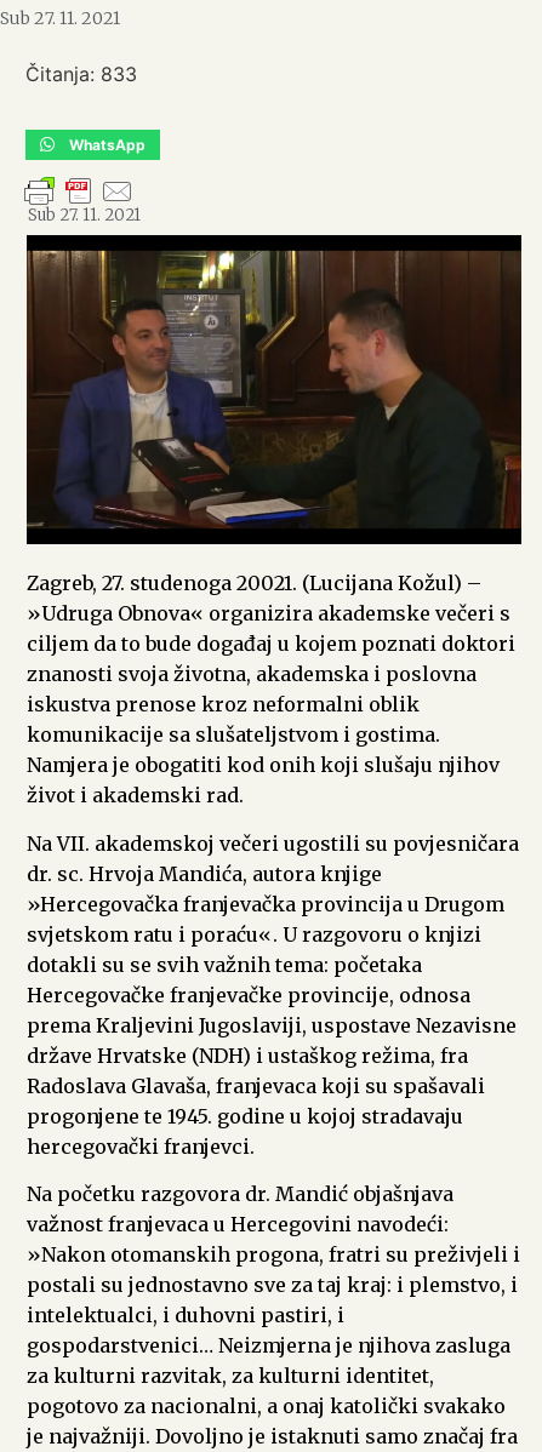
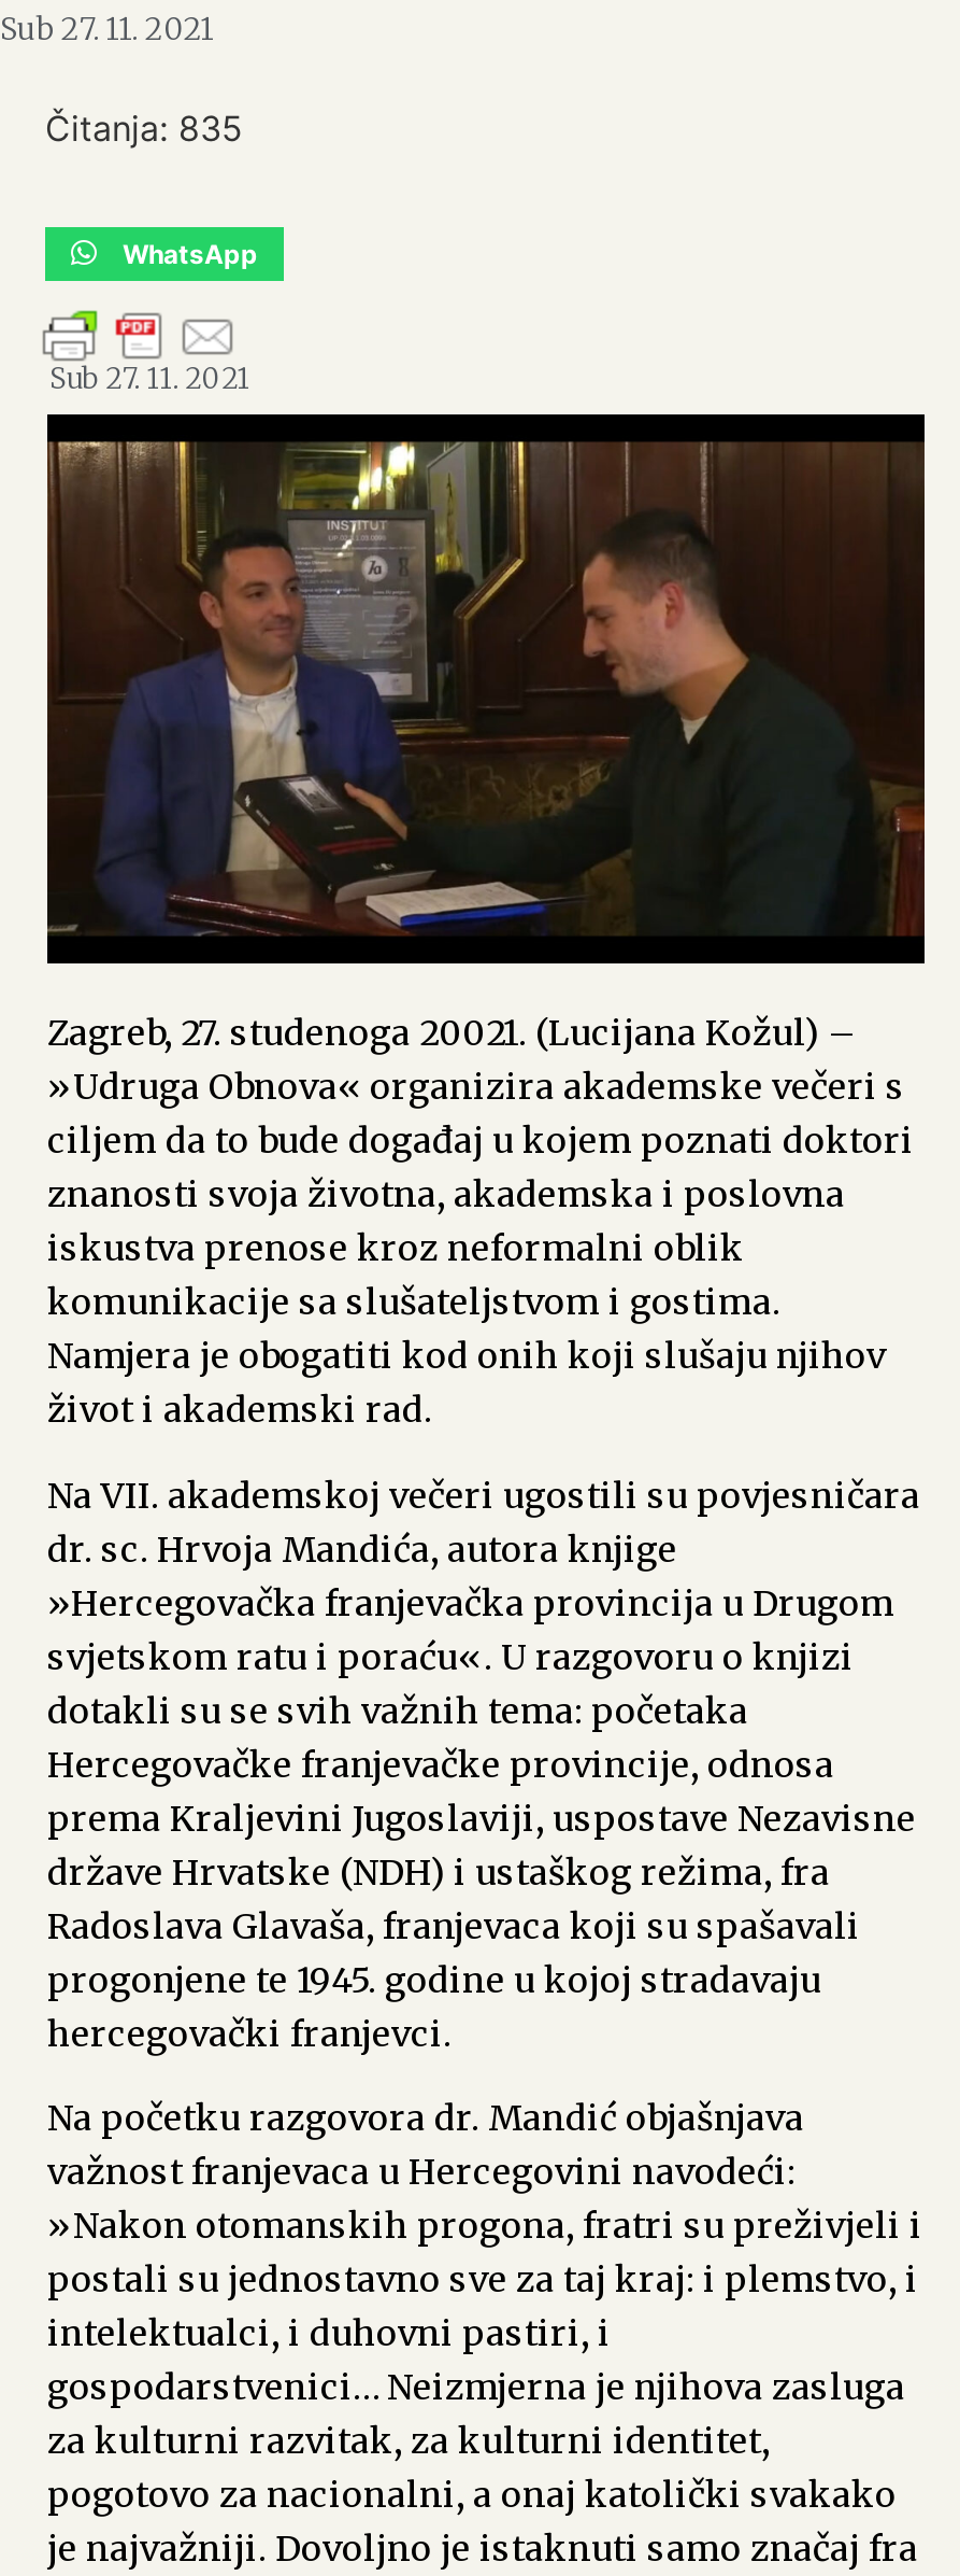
[25,62,137,87] Čitanja: 833 -> [45,107,243,150] Čitanja: 835

